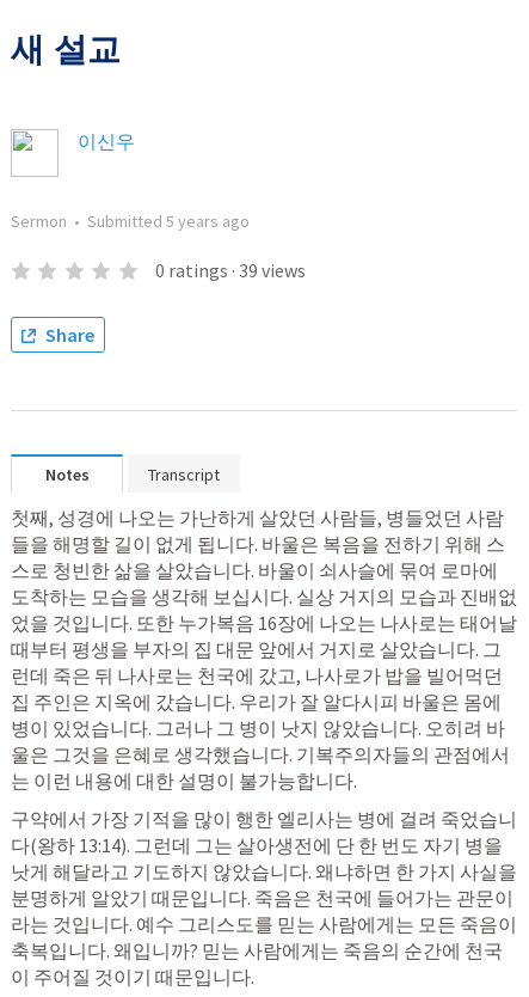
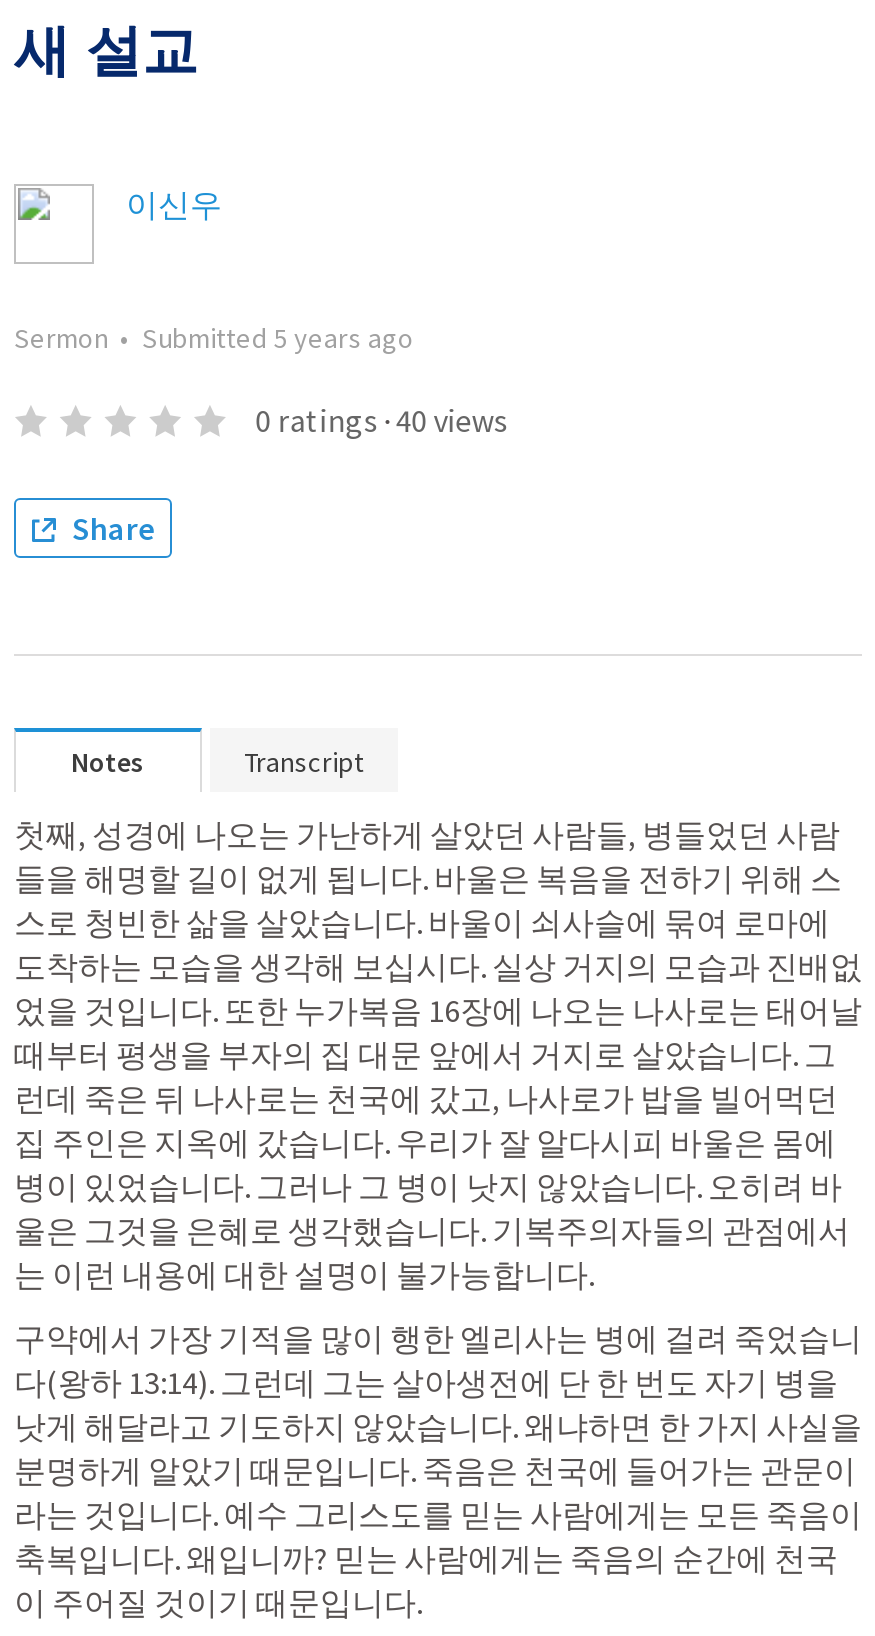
[155,258,305,282] 0 ratings · 39 views -> [255,400,507,440] 0 ratings · 40 views

